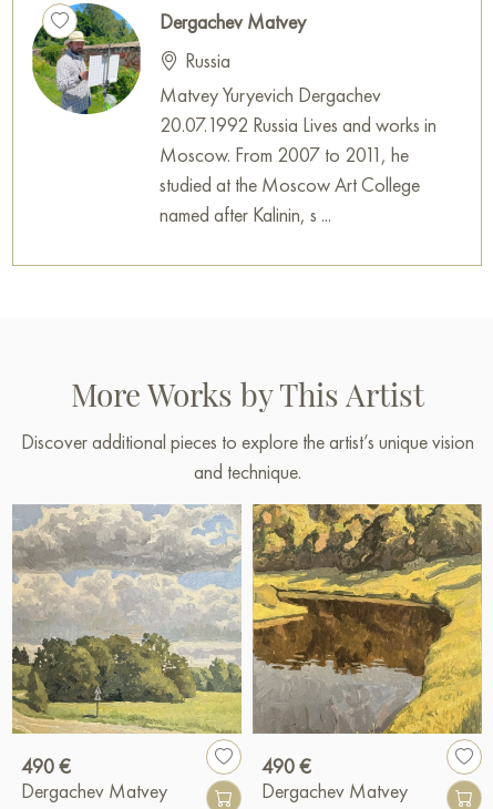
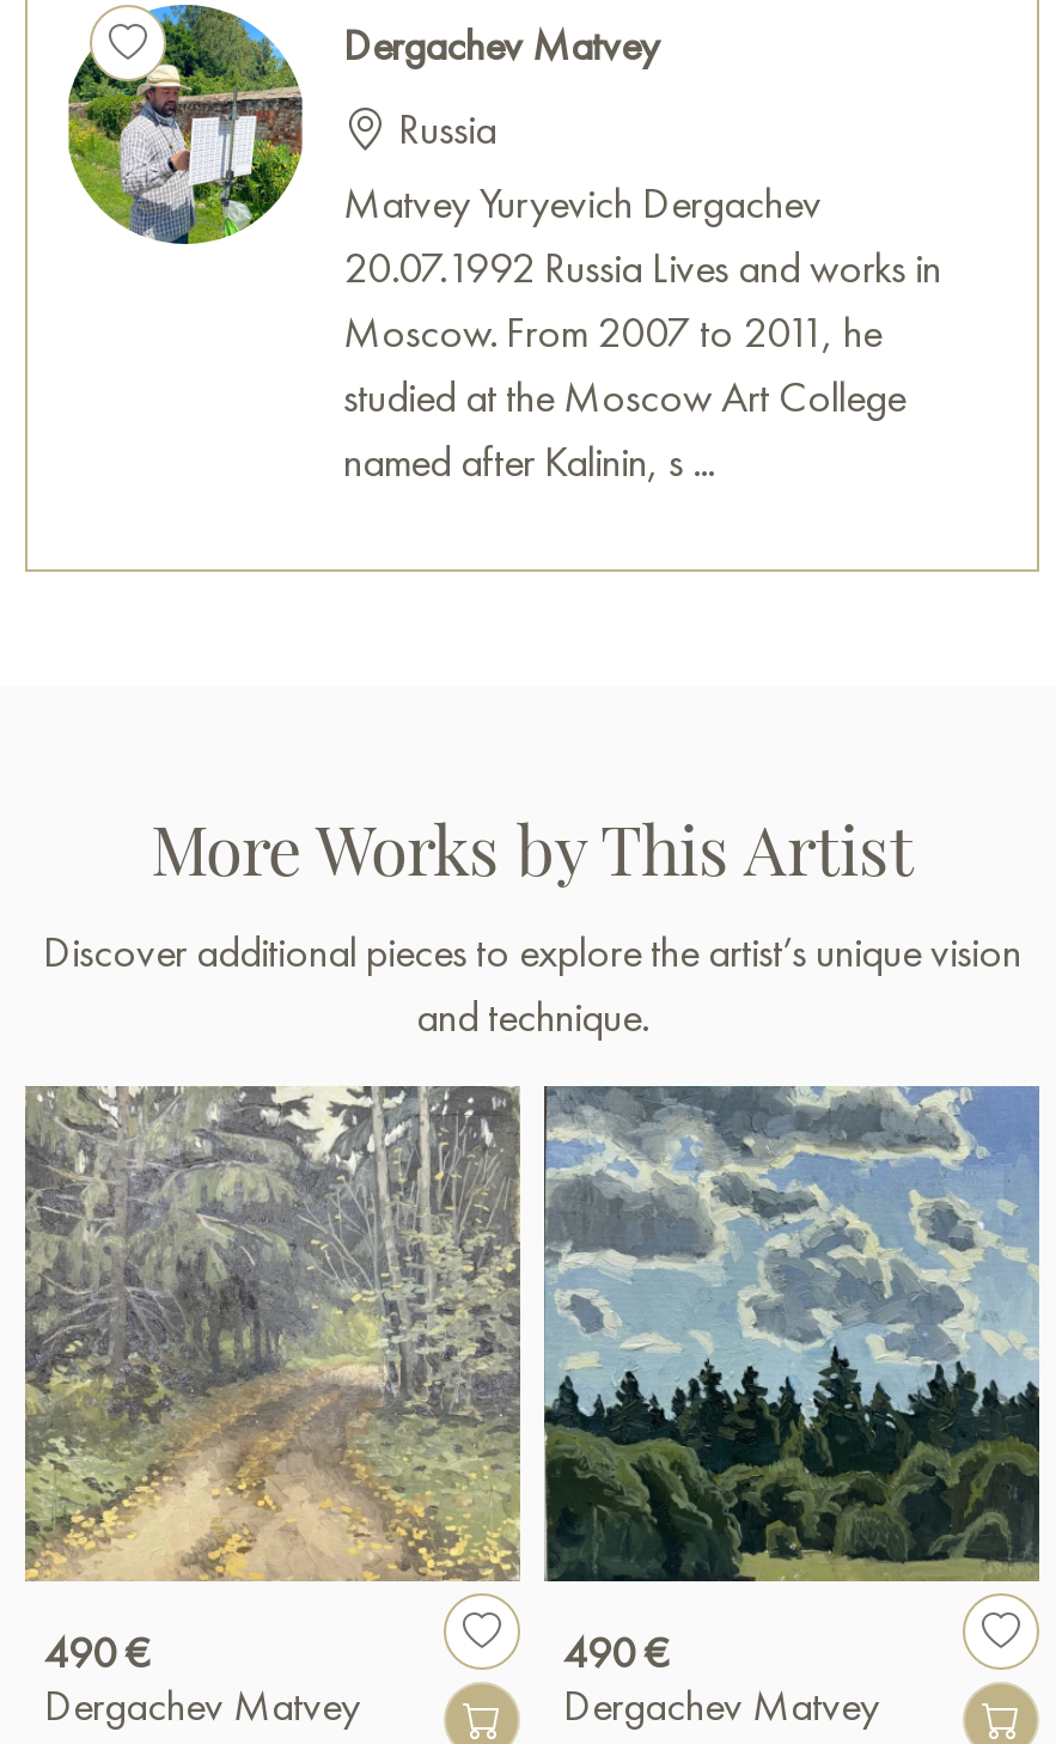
[11,504,242,734] [image] -> [23,1084,520,1581] [image]
[251,503,483,735] [image] -> [542,1084,1042,1584] [image]

